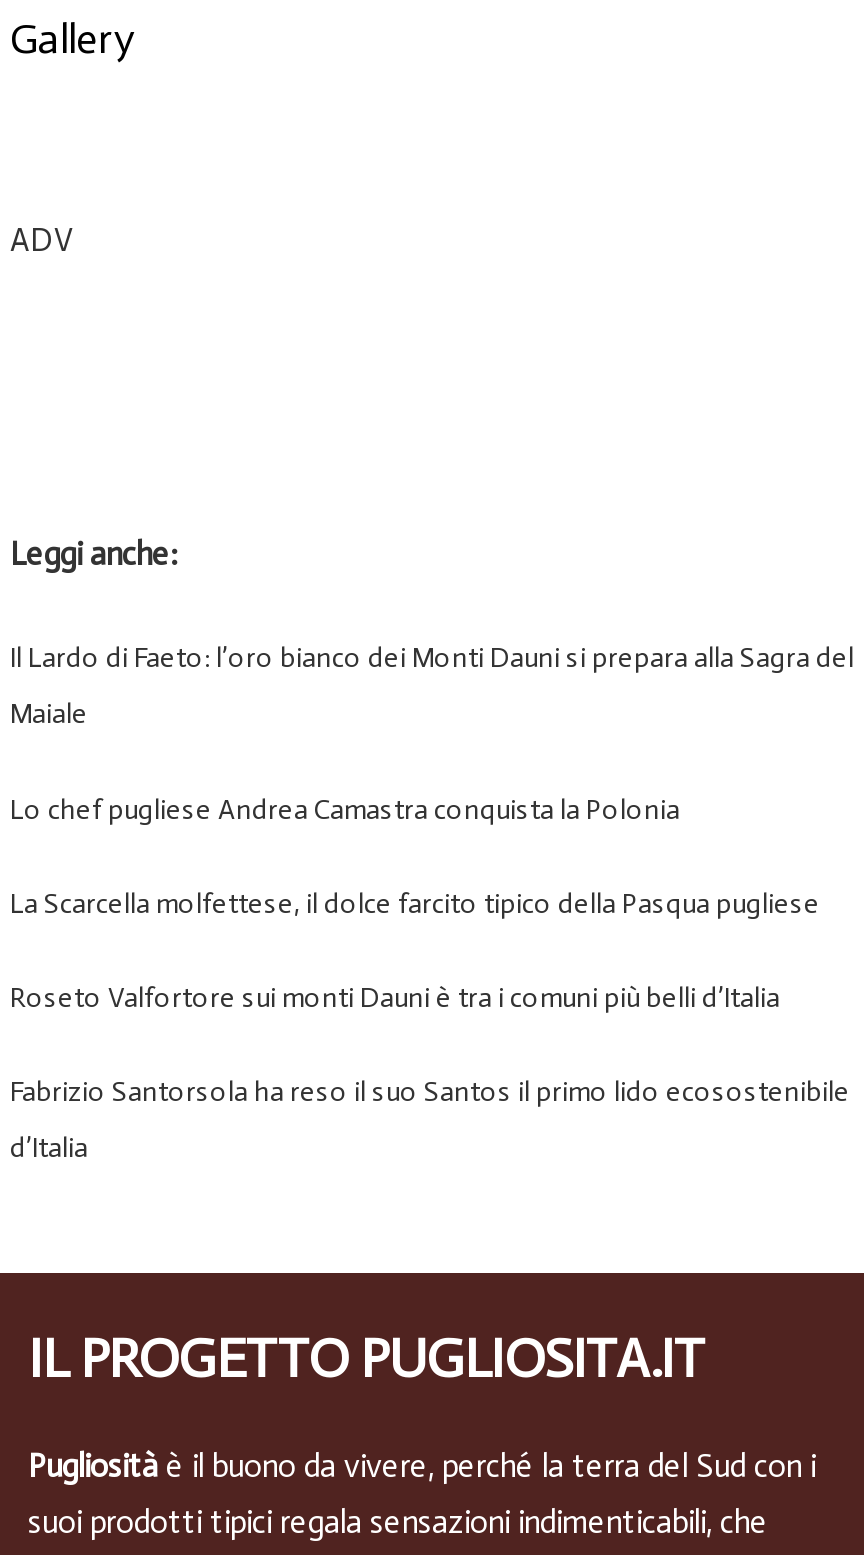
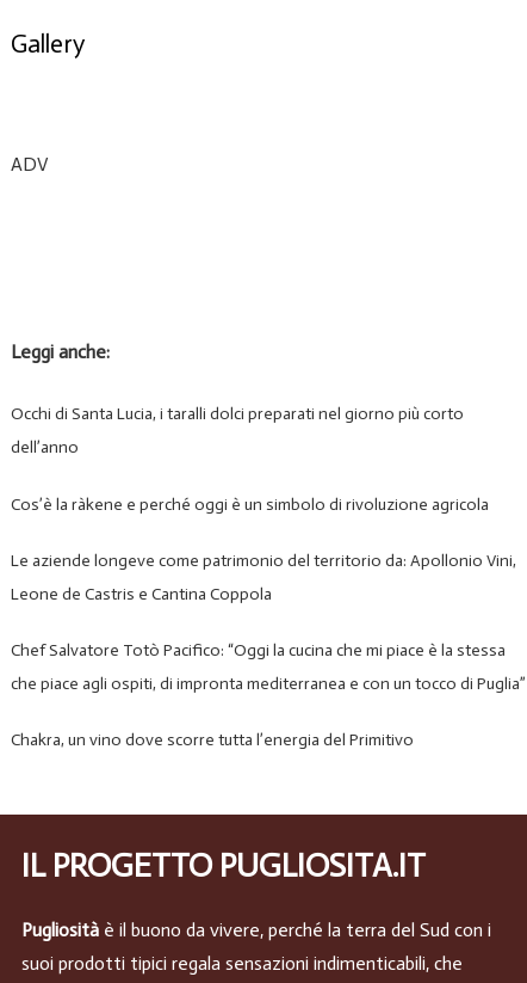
[10,642,854,1165] Il Lardo di Faeto: l’oro bianco dei Monti Dauni si prepara alla Sagra del | Maiale | Lo chef pugliese Andrea Camastra conquista la Polonia | La Scarcella molfettese, il dolce farcito tipico della Pasqua pugliese | Roseto Valfortore sui monti Dauni è tra i comuni più belli d’Italia | Fabrizio Santorsola ha reso il suo Santos il primo lido ecosostenibile | d’Italia -> [11,404,526,750] Occhi di Santa Lucia, i taralli dolci preparati nel giorno più corto | dell’anno | Cos’è la ràkene e perché oggi è un simbolo di rivoluzione agricola | Le aziende longeve come patrimonio del territorio da: Apollonio Vini, | Leone de Castris e Cantina Coppola | Chef Salvatore Totò Pacifico: “Oggi la cucina che mi piace è la stessa | che piace agli ospiti, di impronta mediterranea e con un tocco di Puglia” | Chakra, un vino dove scorre tutta l’energia del Primitivo

